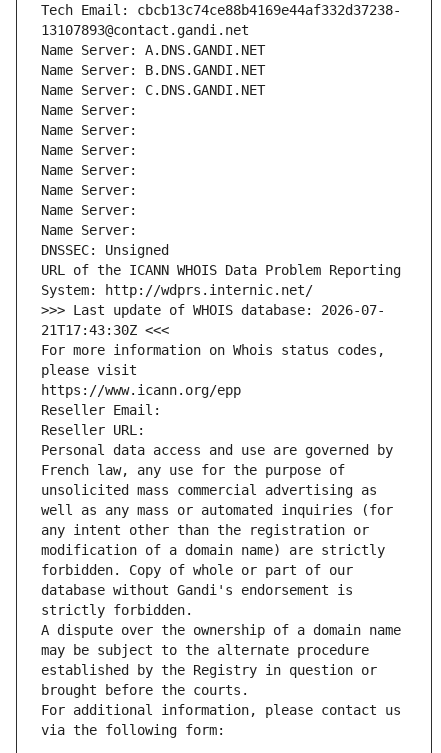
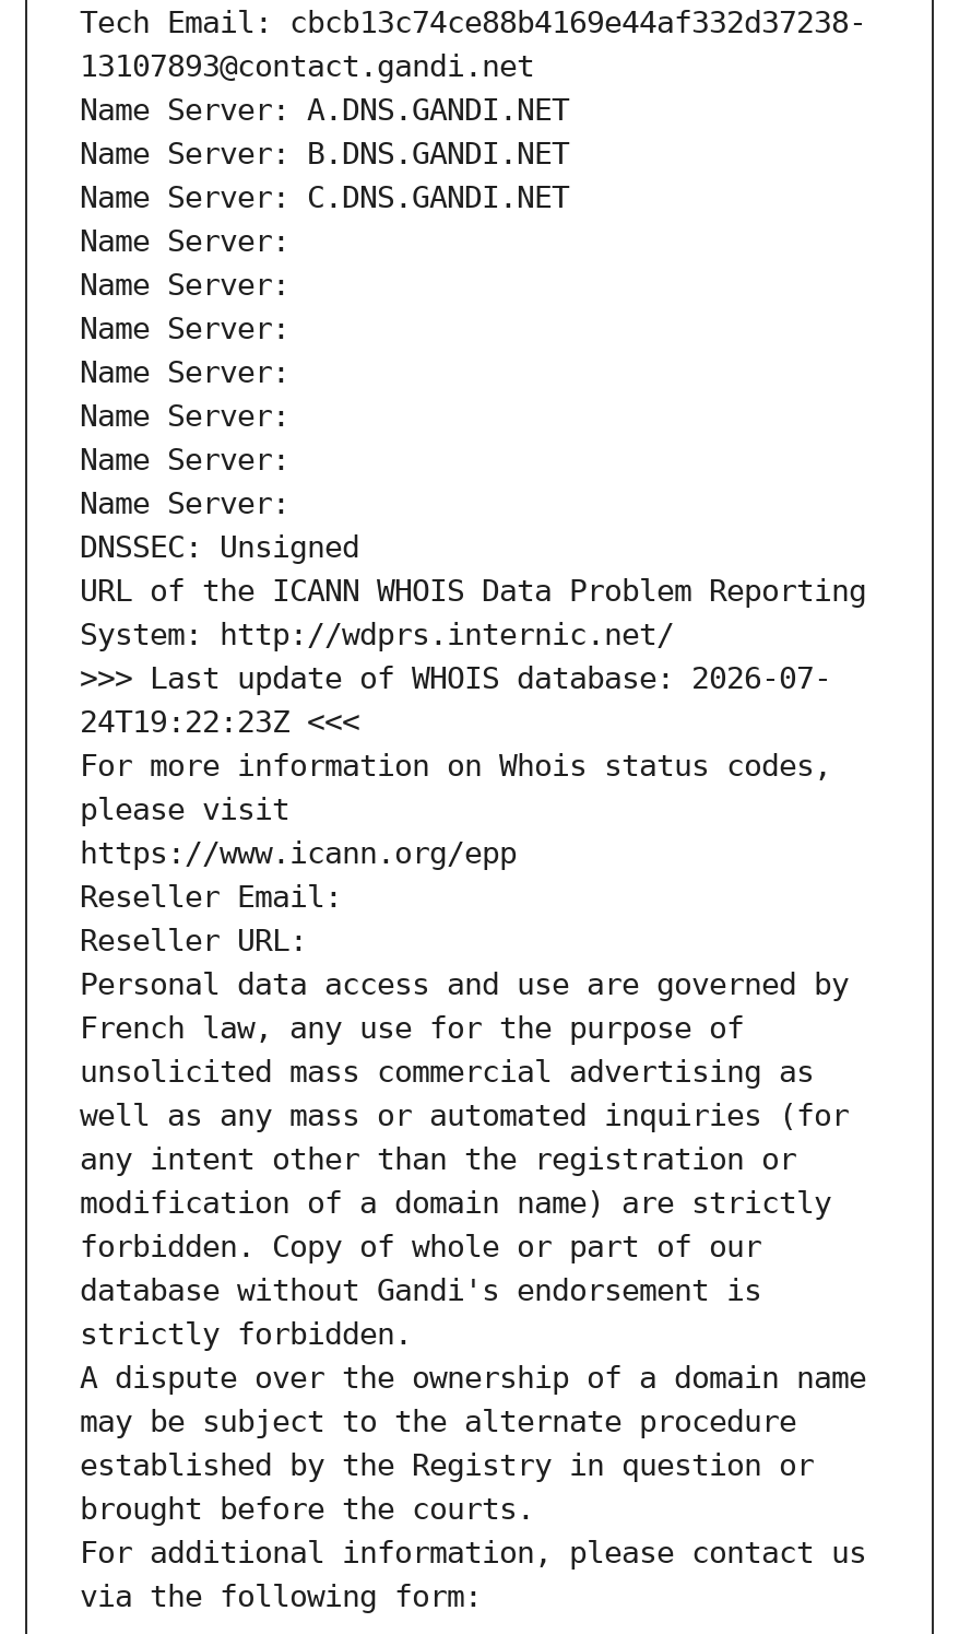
[41,322,169,338] 21T17:43:30Z <<< -> [80,705,359,740] 24T19:22:23Z <<<

